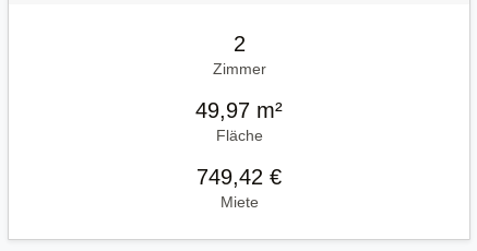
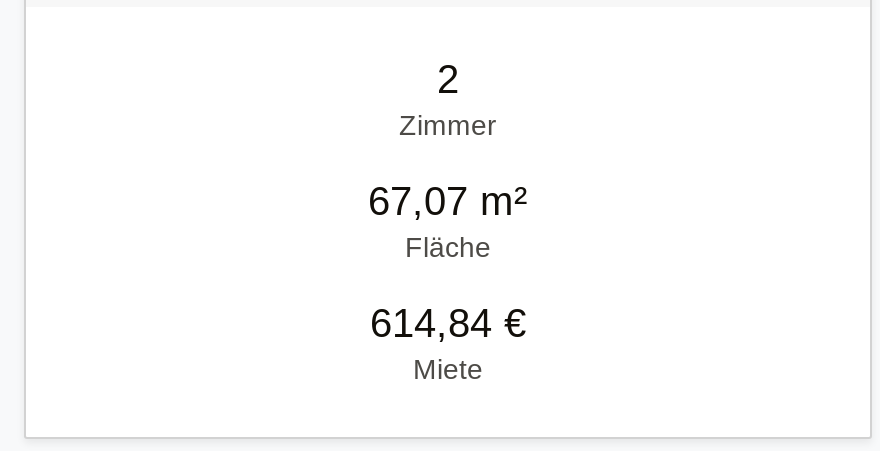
[195,98,283,122] 49,97 m² -> [368,180,528,224] 67,07 m²
[196,165,282,189] 749,42 € -> [370,302,526,346] 614,84 €

